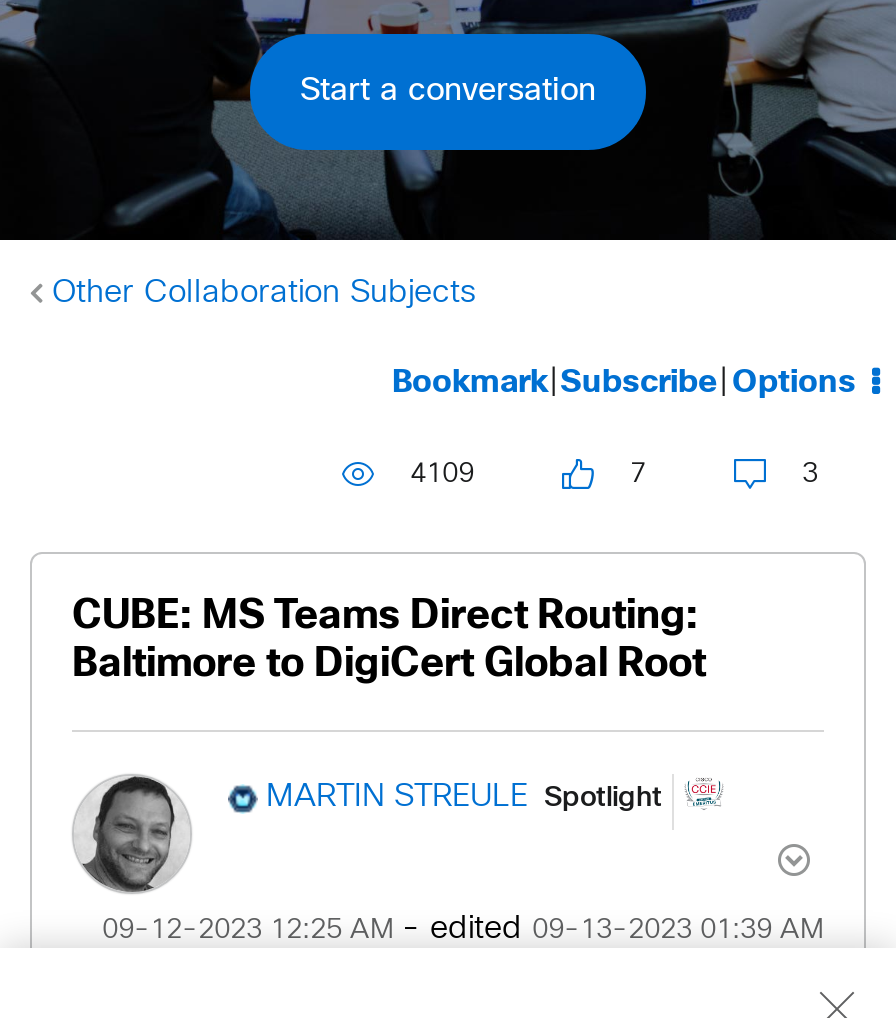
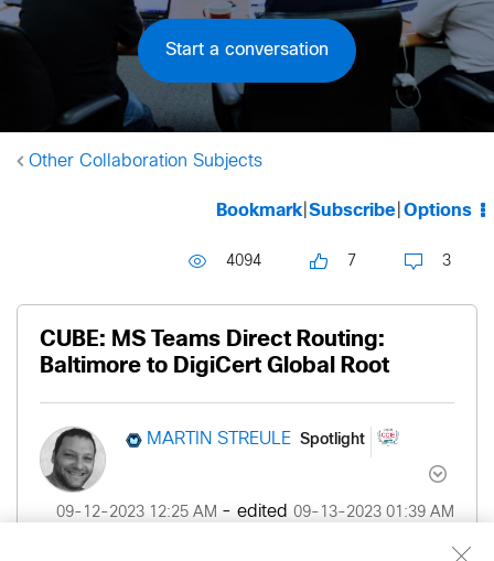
[410,462,474,488] 4109 -> [226,255,261,269] 4094

